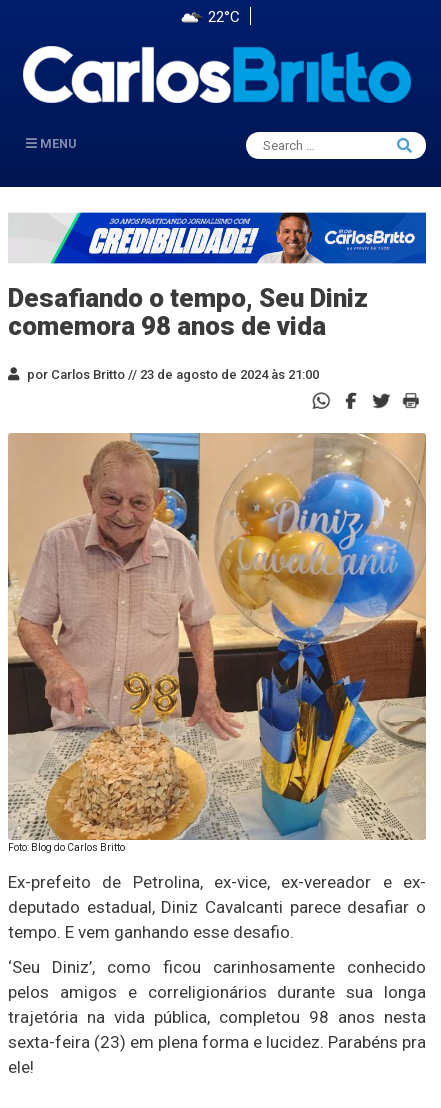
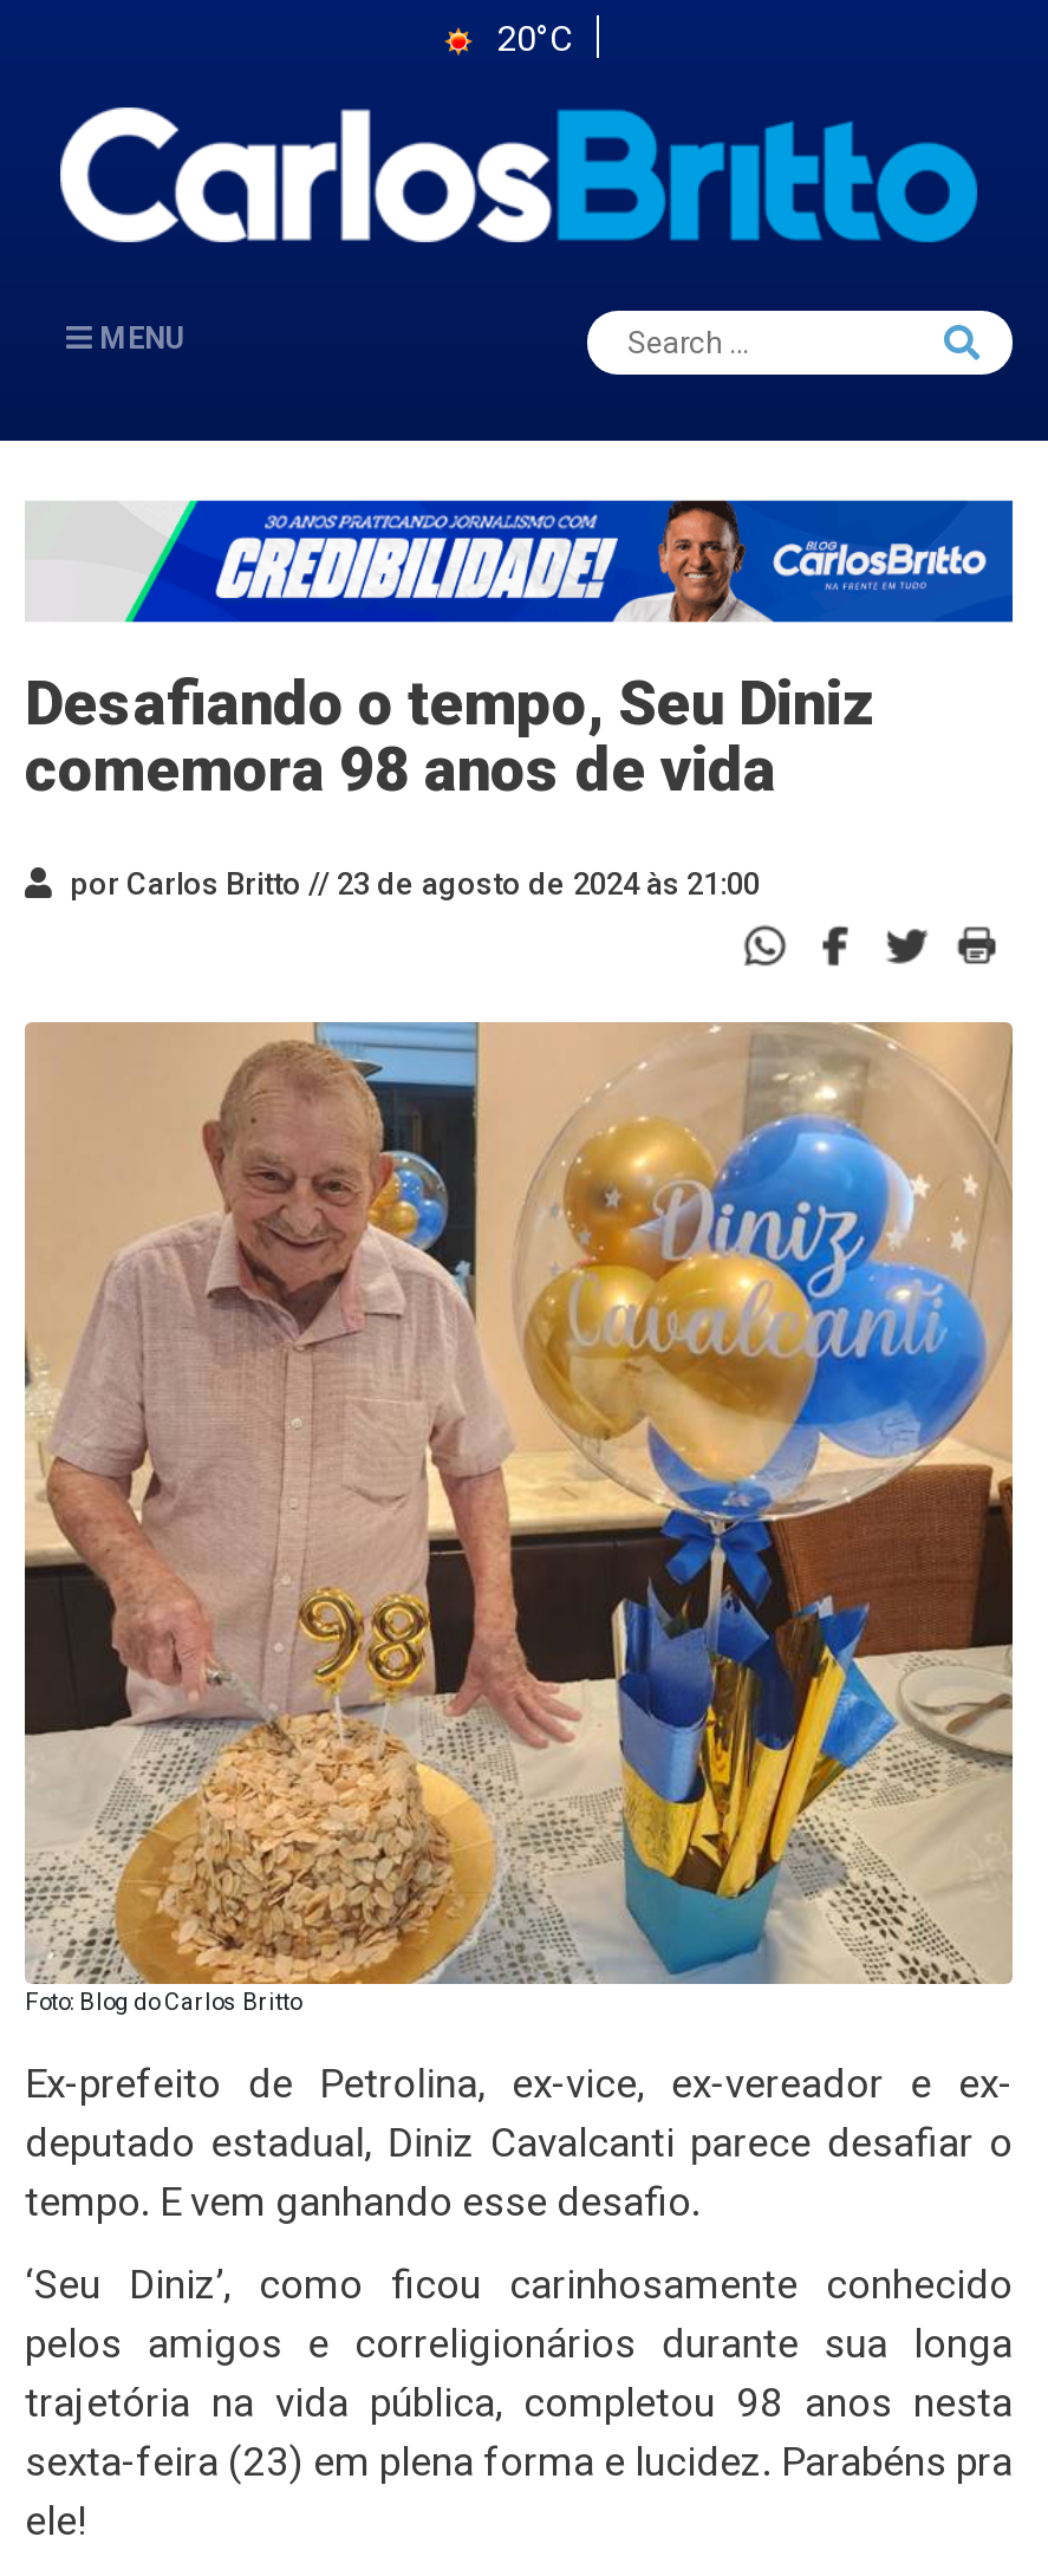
[208,8,240,26] 22°C -> [497,18,573,60] 20°C

